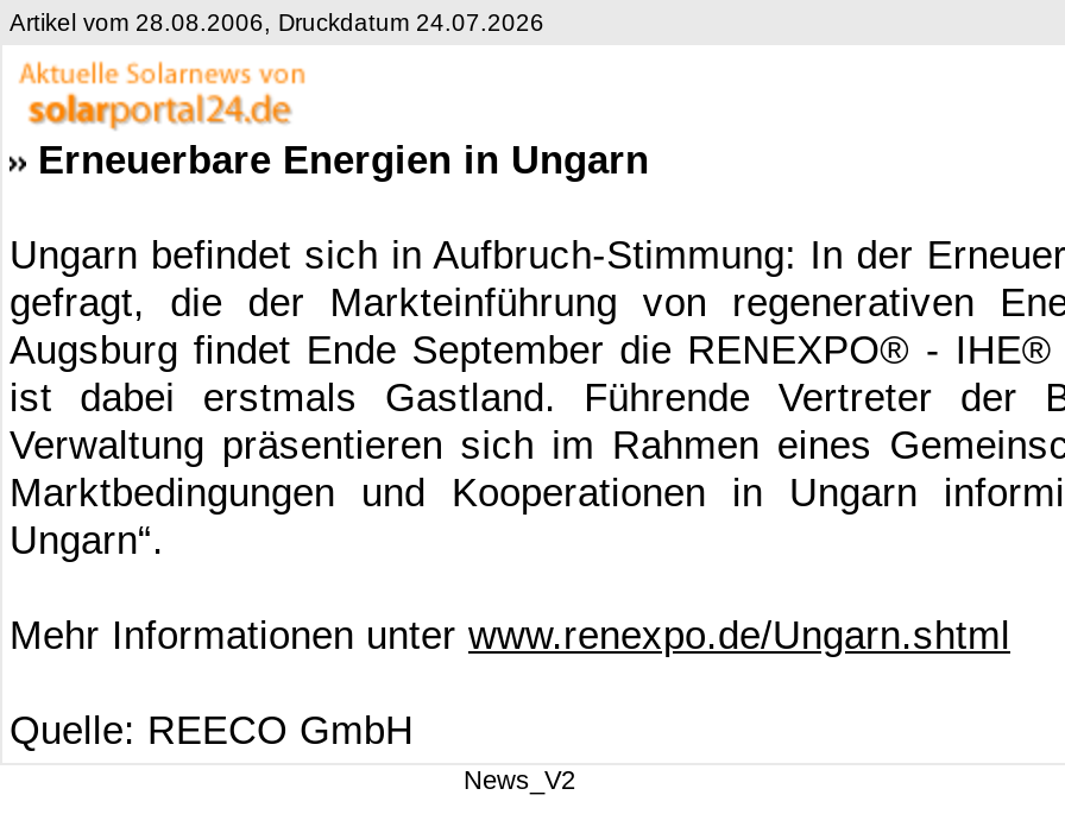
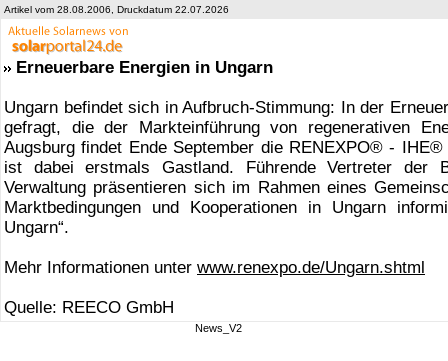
[10,10,544,36] Artikel vom 28.08.2006, Druckdatum 24.07.2026 -> [4,4,229,15] Artikel vom 28.08.2006, Druckdatum 22.07.2026

